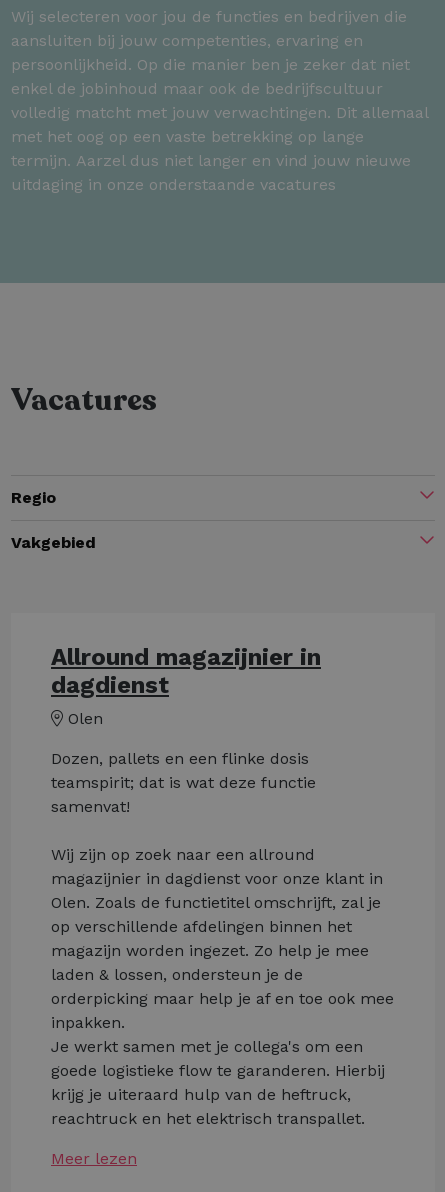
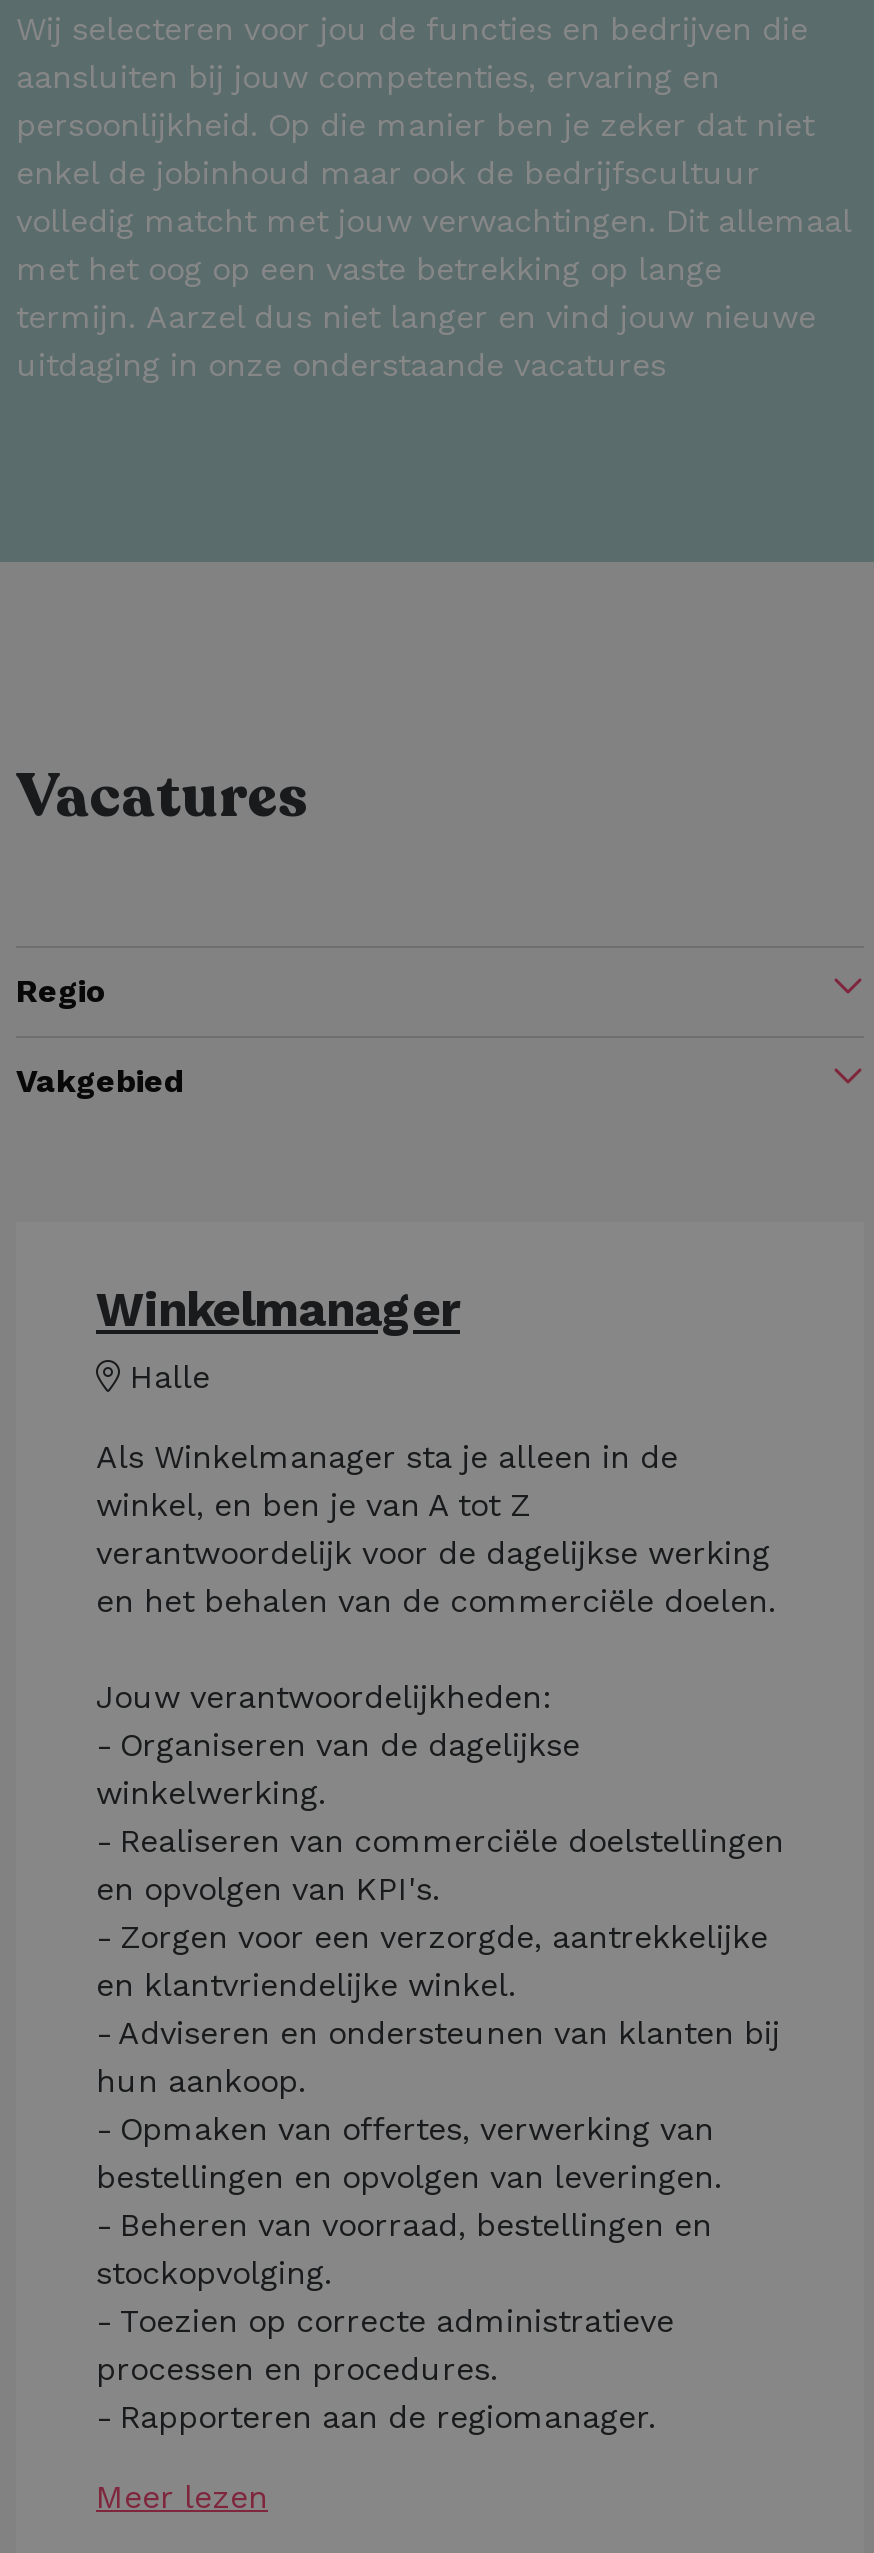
[51,643,321,728] Allround magazijnier in | dagdienst | Olen -> [96,1282,460,1396] Winkelmanager | Halle
[51,749,316,816] Dozen, pallets en een flinke dosis | teamspirit; dat is wat deze functie | samenvat! -> [96,1438,776,1620] Als Winkelmanager sta je alleen in de | winkel, en ben je van A tot Z | verantwoordelijk voor de dagelijkse werking | en het behalen van de commerciële doelen.
[51,845,394,1128] Wij zijn op zoek naar een allround | magazijnier in dagdienst voor onze klant in | Olen. Zoals de functietitel omschrijft, zal je | op verschillende afdelingen binnen het | magazijn worden ingezet. Zo help je mee | laden & lossen, ondersteun je de | orderpicking maar help je af en toe ook mee | inpakken. | Je werkt samen met je collega's om een | goede logistieke flow te garanderen. Hierbij | krijg je uiteraard hulp van de heftruck, | reachtruck en het elektrisch transpallet. -> [96,1678,784,2436] Jouw verantwoordelijkheden: | - Organiseren van de dagelijkse | winkelwerking. | - Realiseren van commerciële doelstellingen | en opvolgen van KPI's. | - Zorgen voor een verzorgde, aantrekkelijke | en klantvriendelijke winkel. | - Adviseren en ondersteunen van klanten bij | hun aankoop. | - Opmaken van offertes, verwerking van | bestellingen en opvolgen van leveringen. | - Beheren van voorraad, bestellingen en | stockopvolging. | - Toezien op correcte administratieve | processen en procedures. | - Rapporteren aan de regiomanager.

